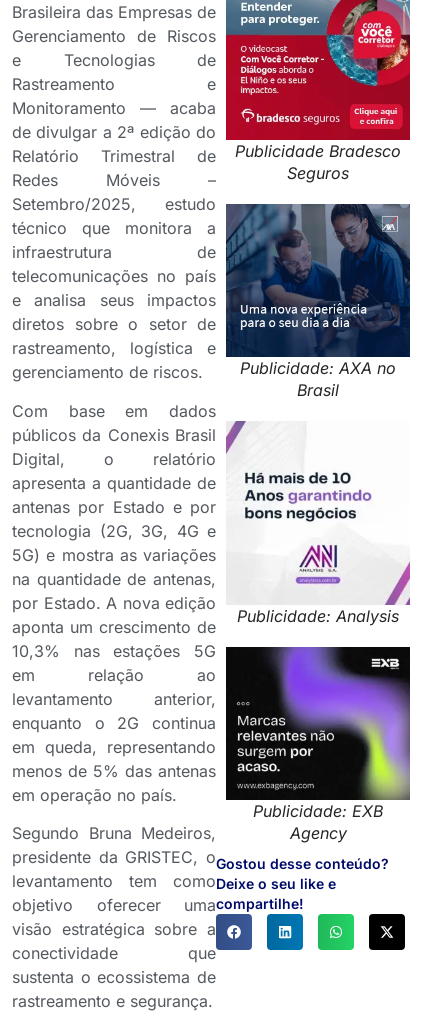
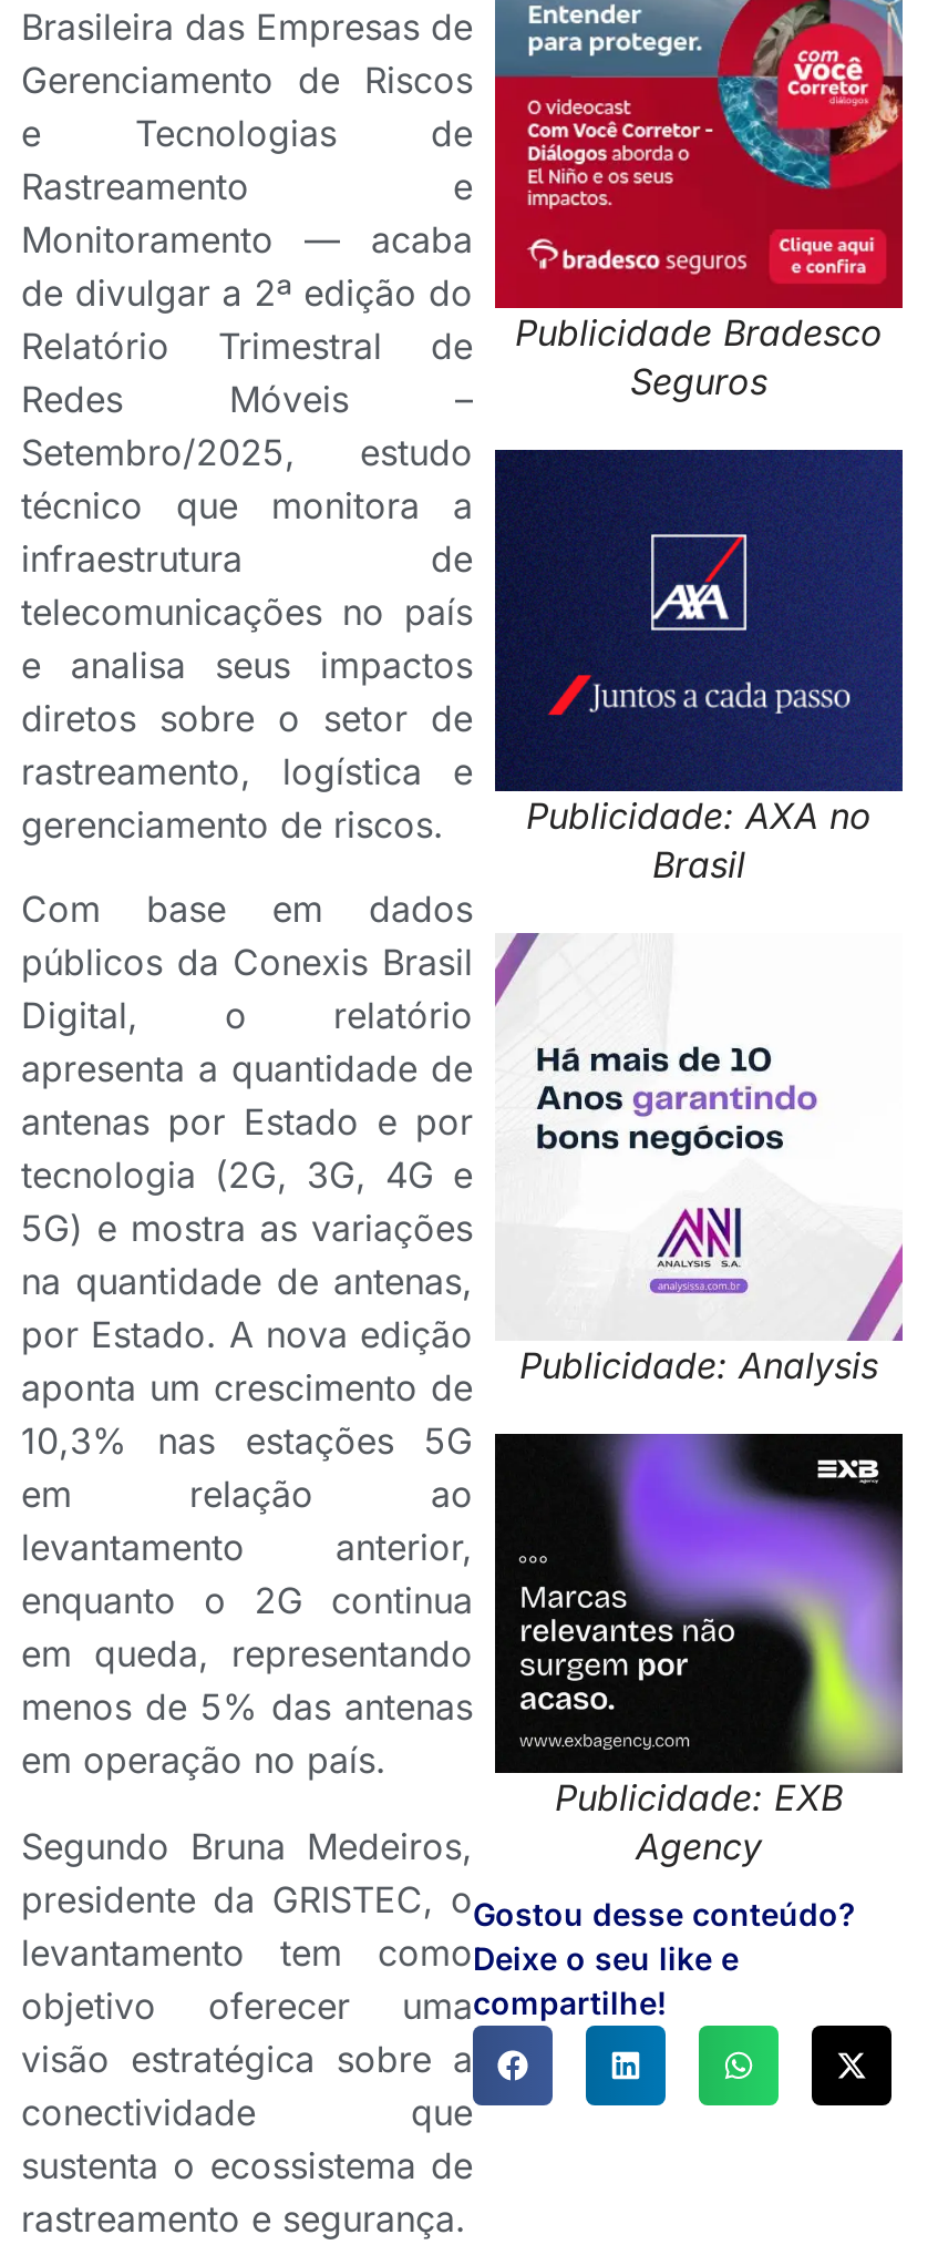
[226,203,410,356] [image] -> [495,448,903,789] [image]

